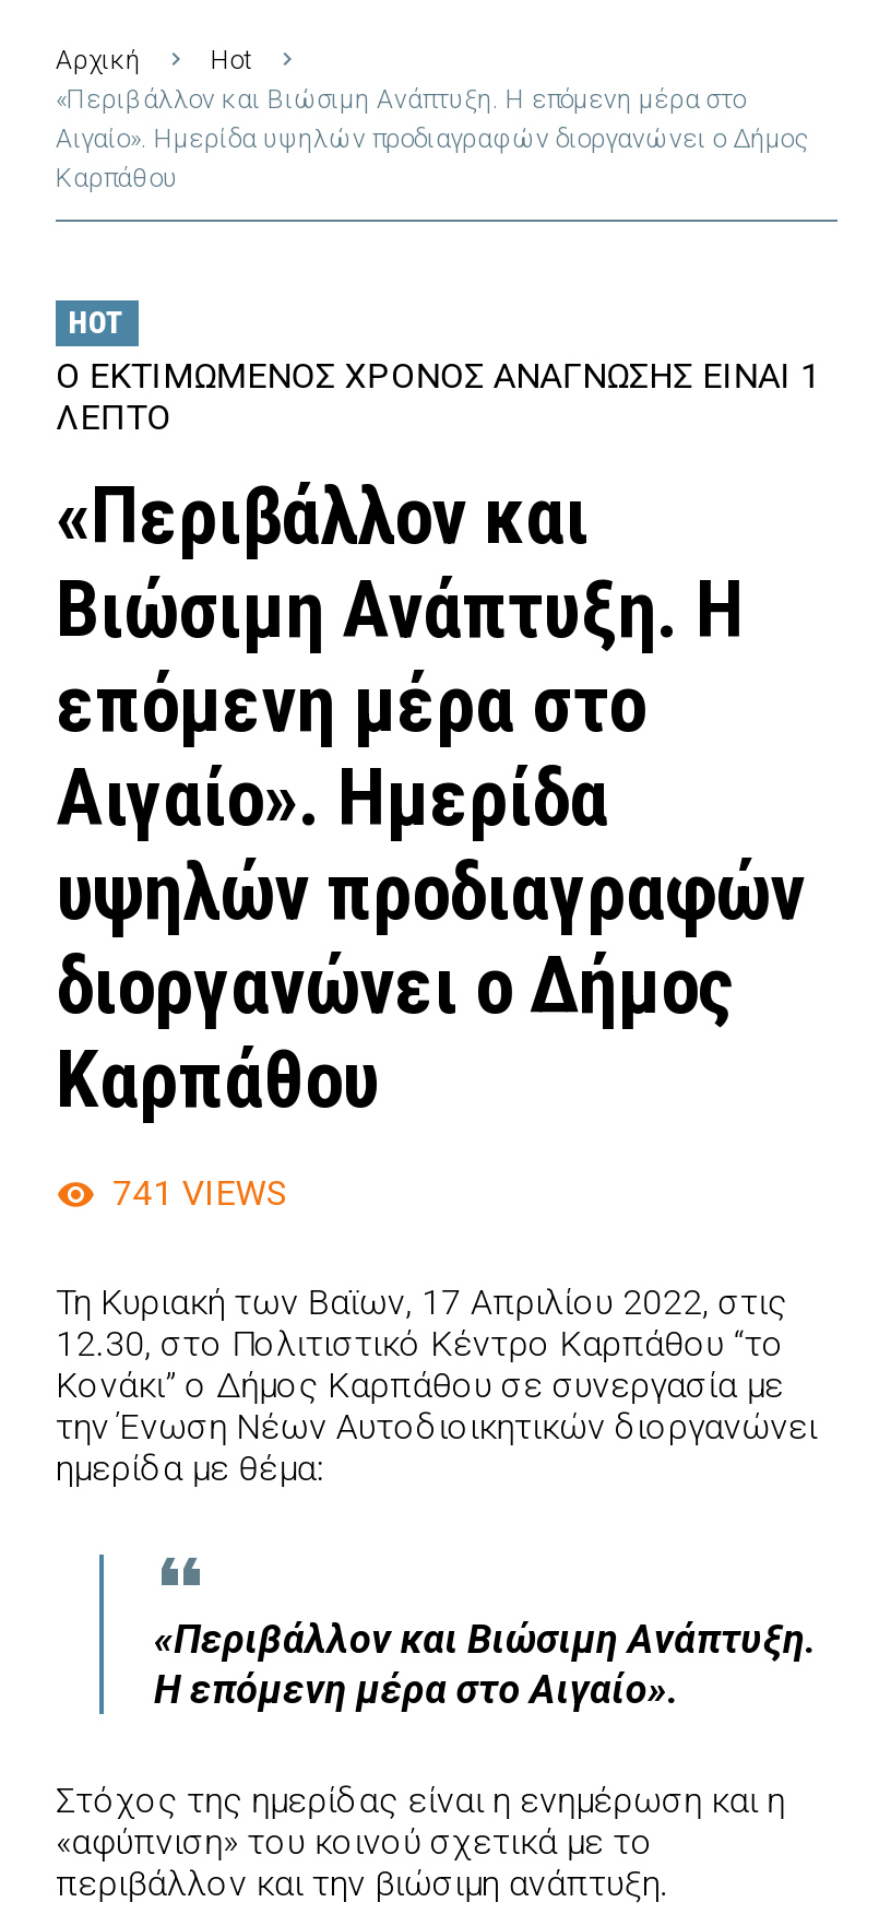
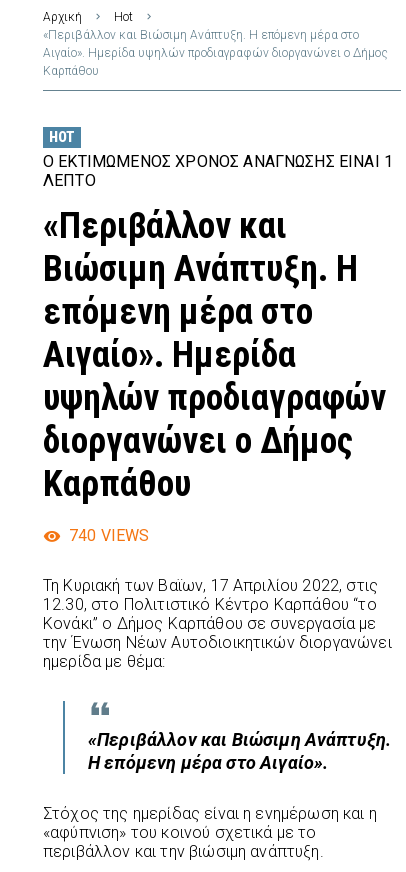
[113,1172,288,1213] 741 VIEWS -> [69,526,150,545] 740 VIEWS

